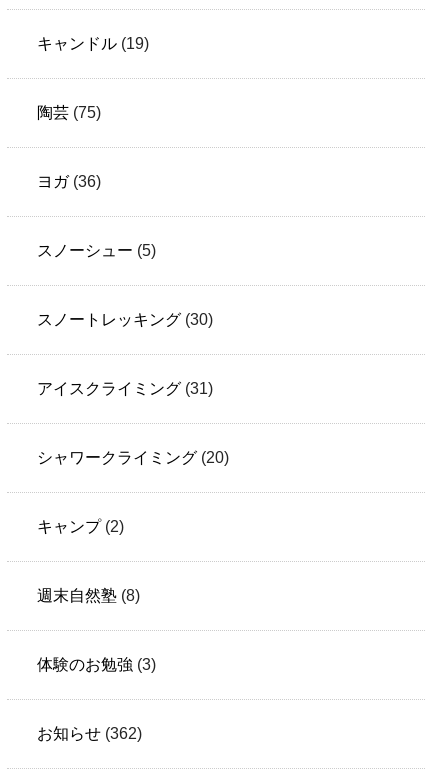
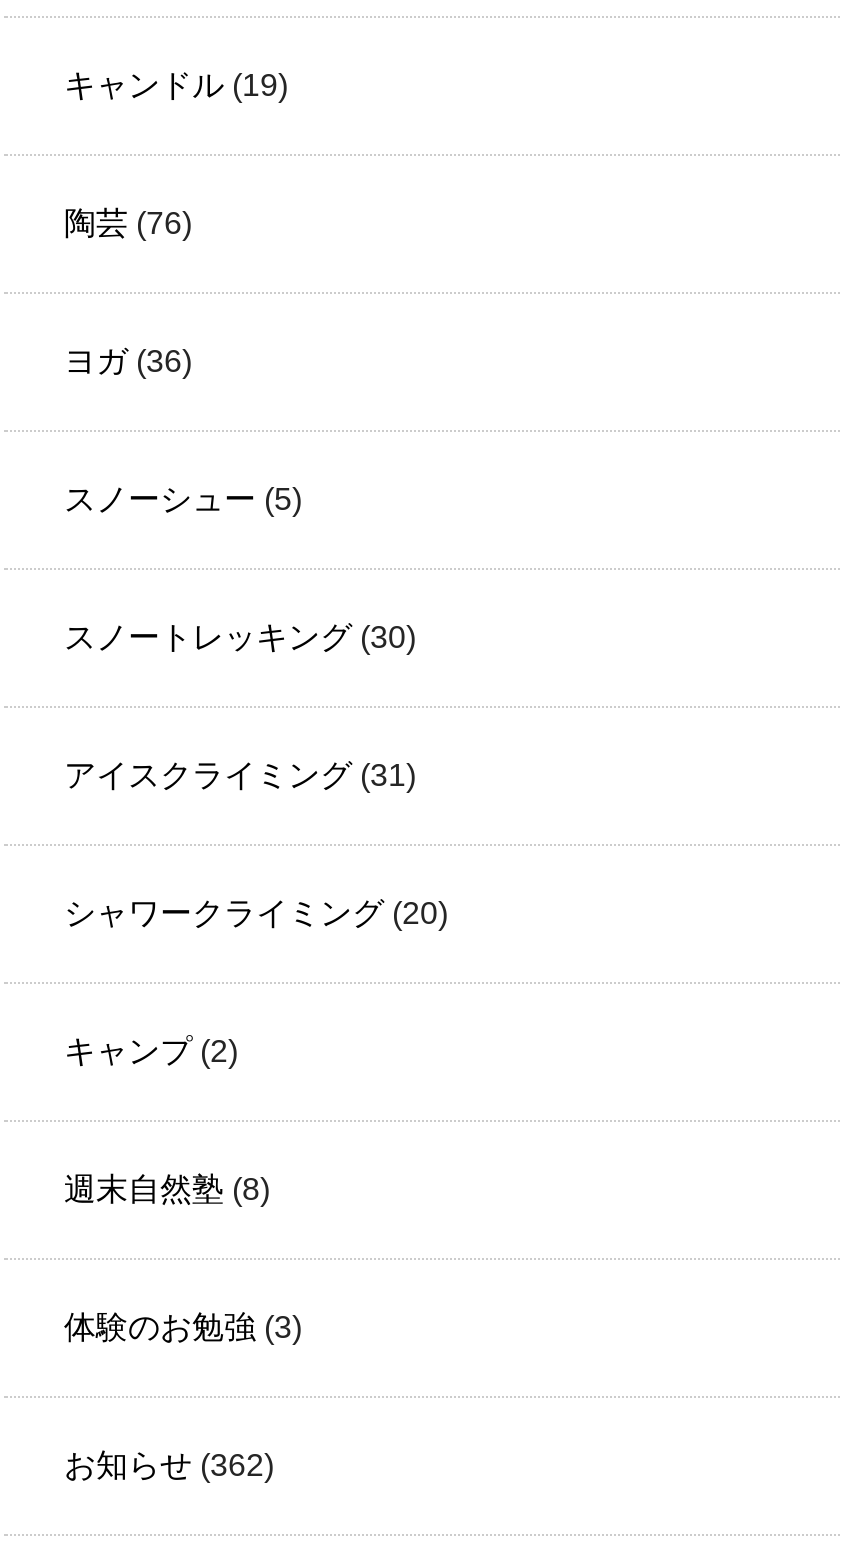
[37,104,101,121] 陶芸(75) -> [64,207,192,241] 陶芸(76)

